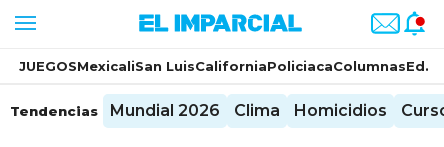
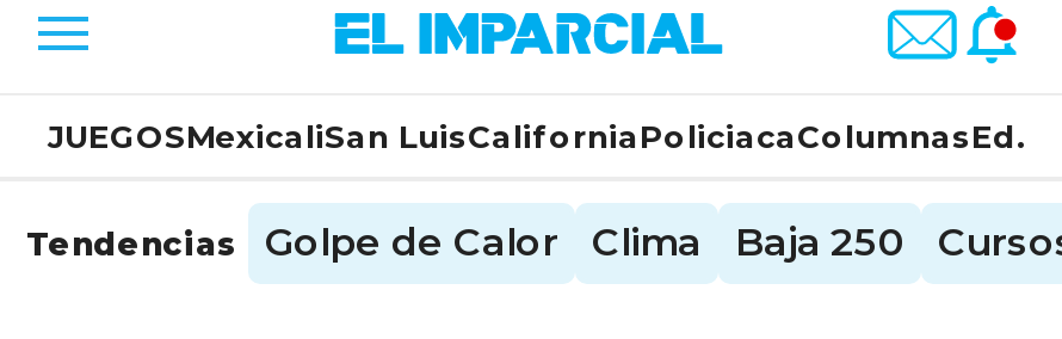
[110,101,220,120] Mundial 2026 -> [265,220,558,265] Golpe de Calor
[294,101,387,120] Homicidios -> [735,220,904,265] Baja 250

